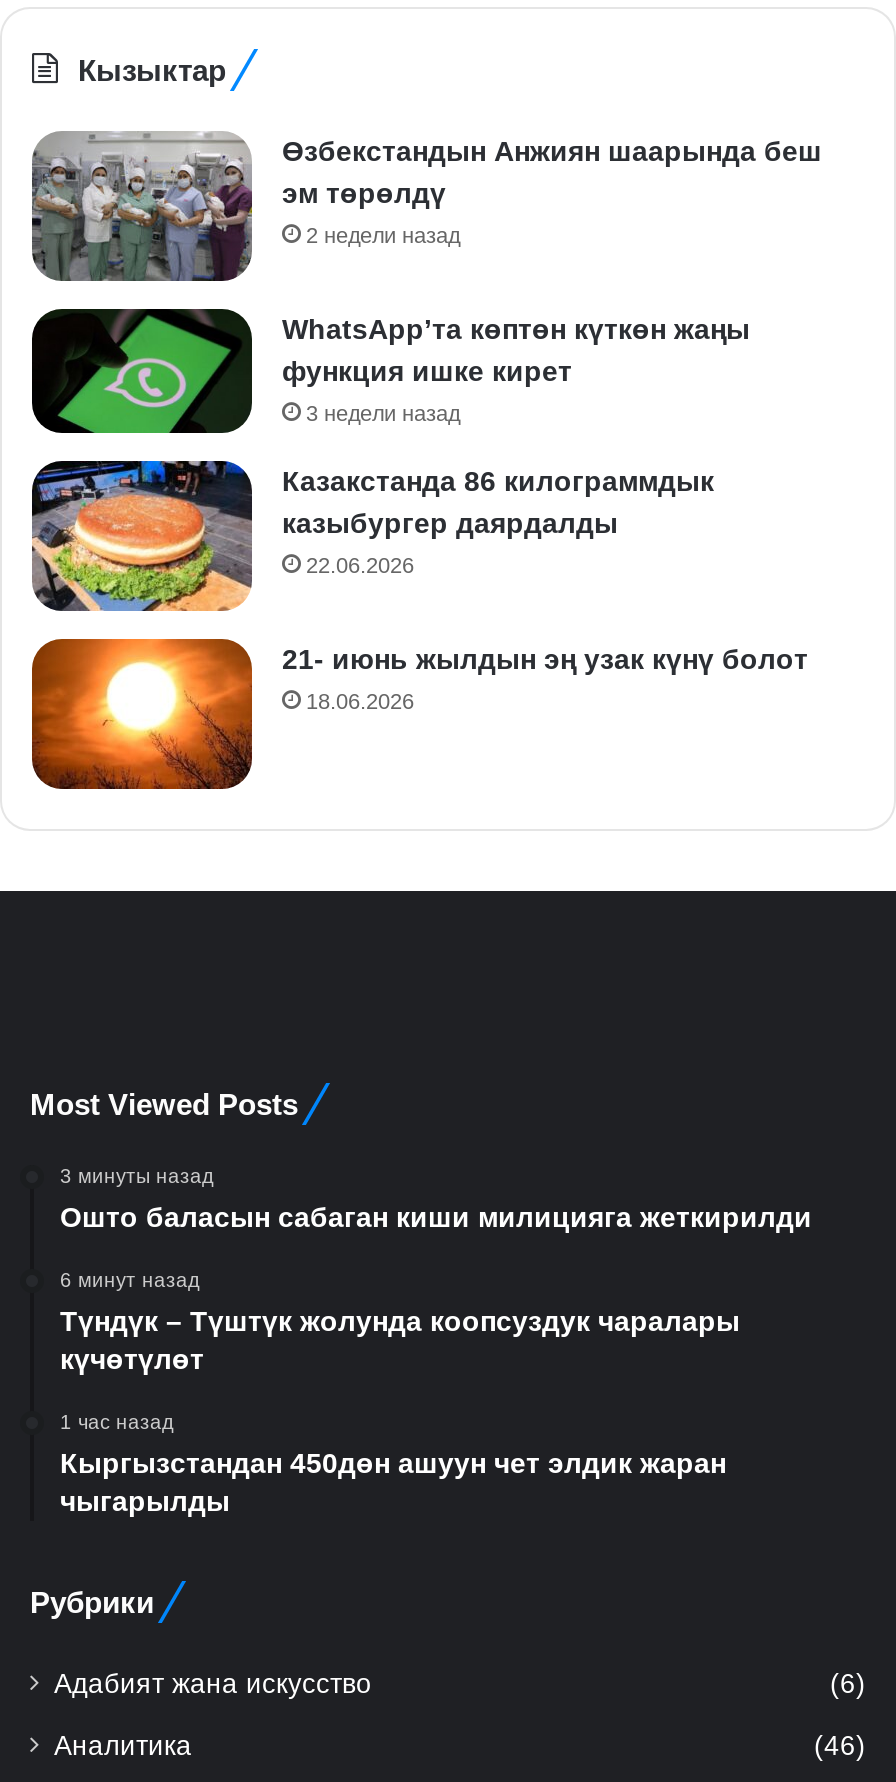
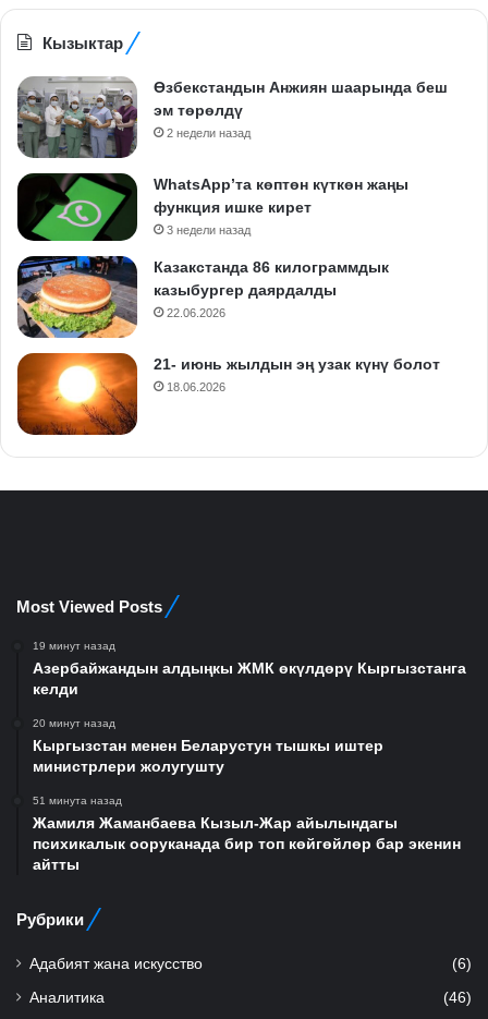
[60,1165,812,1233] 3 минуты назад | Ошто баласын сабаган киши милицияга жеткирилди -> [33,639,466,697] 19 минут назад | Азербайжандын алдыңкы ЖМК өкүлдөрү Кыргызстанга | келди
[60,1269,740,1375] 6 минут назад | Түндүк – Түштүк жолунда коопсуздук чаралары | күчөтүлөт -> [33,717,383,774] 20 минут назад | Кыргызстан менен Беларустун тышкы иштер | министрлери жолугушту
[60,1411,726,1517] 1 час назад | Кыргызстандан 450дөн ашуун чет элдик жаран | чыгарылды -> [33,794,461,873] 51 минута назад | Жамиля Жаманбаева Кызыл-Жар айылындагы | психикалык ооруканада бир топ көйгөйлөр бар экенин | айтты

